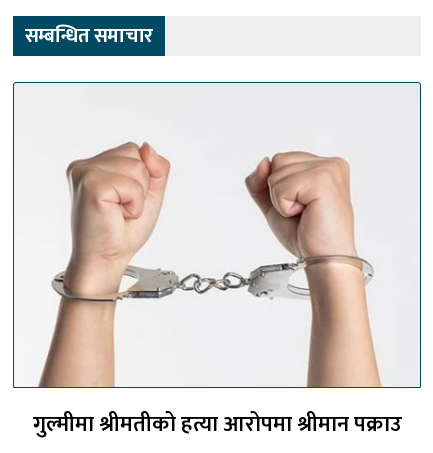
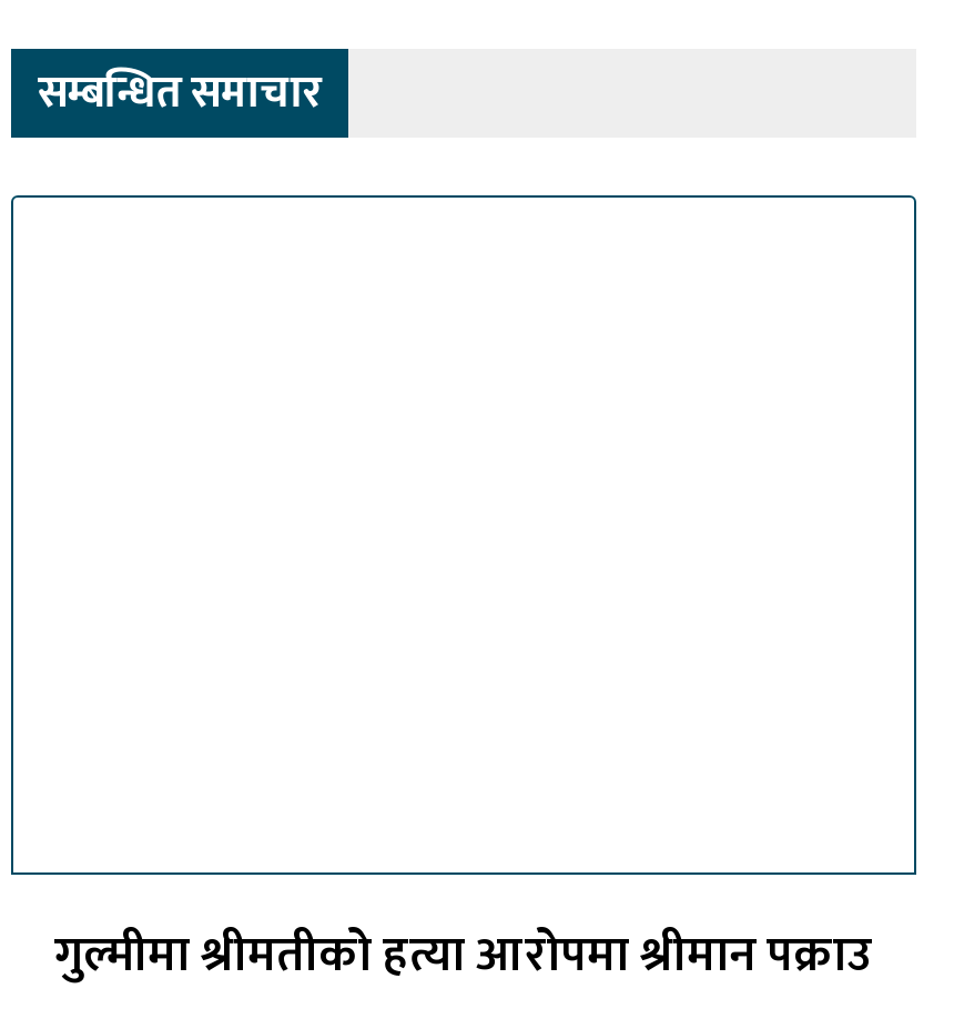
[37,141,382,388] [image] -> none

